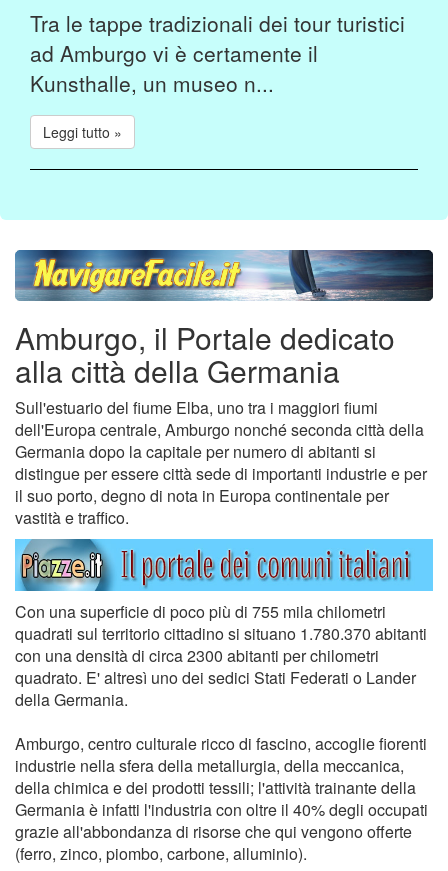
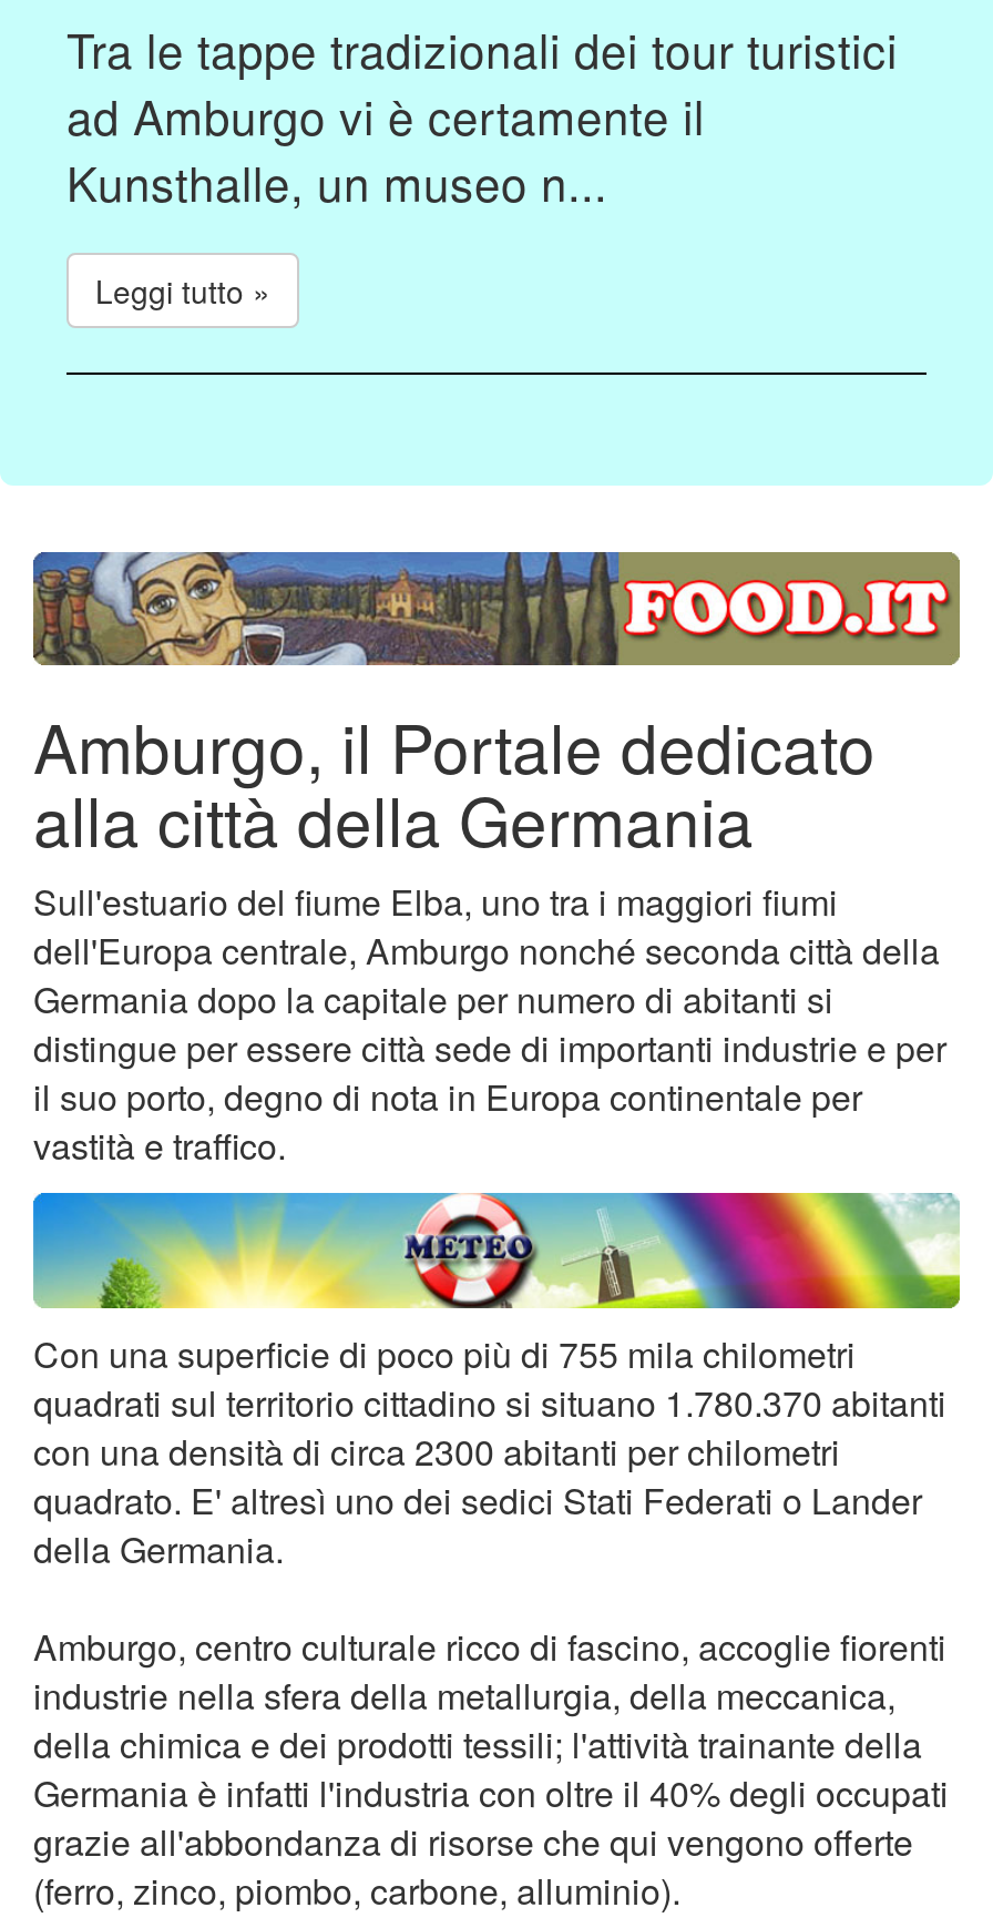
[14,249,434,302] [image] -> [31,550,962,667] [image]
[15,538,434,592] [image] -> [31,1191,962,1310] [image]

